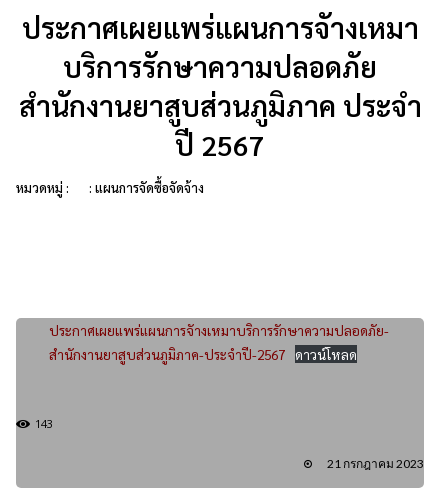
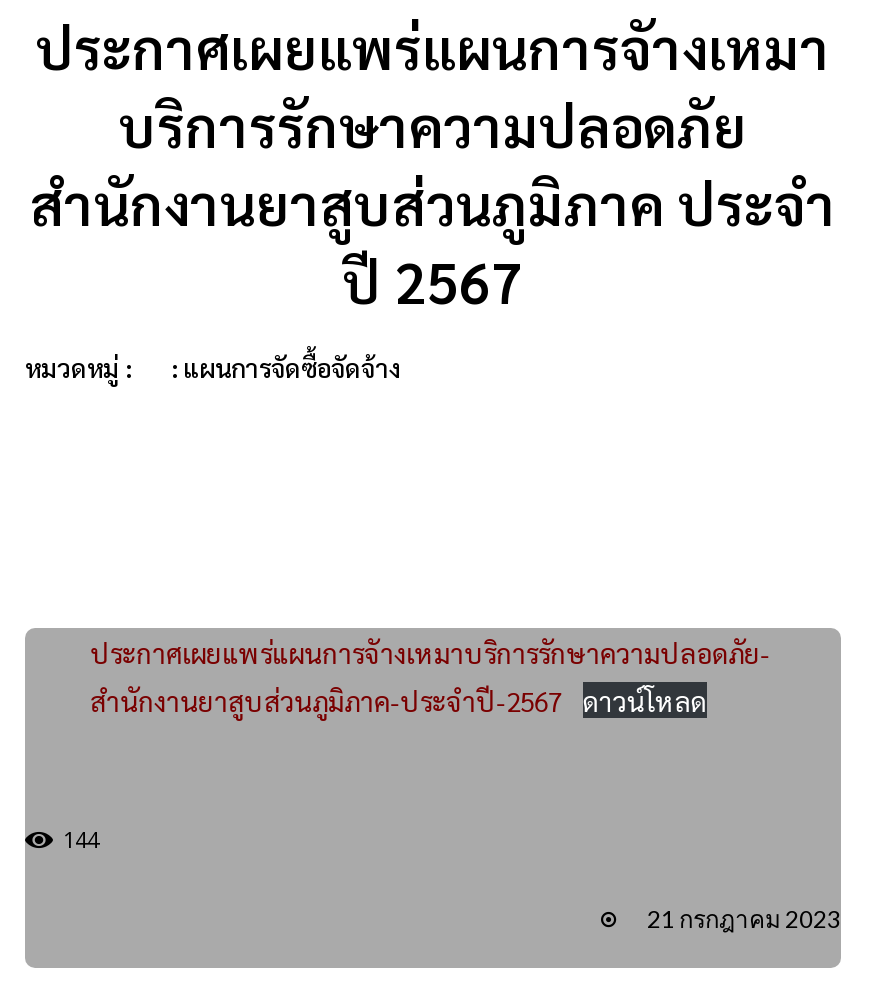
[35,416,53,431] 143 -> [63,824,99,854] 144

